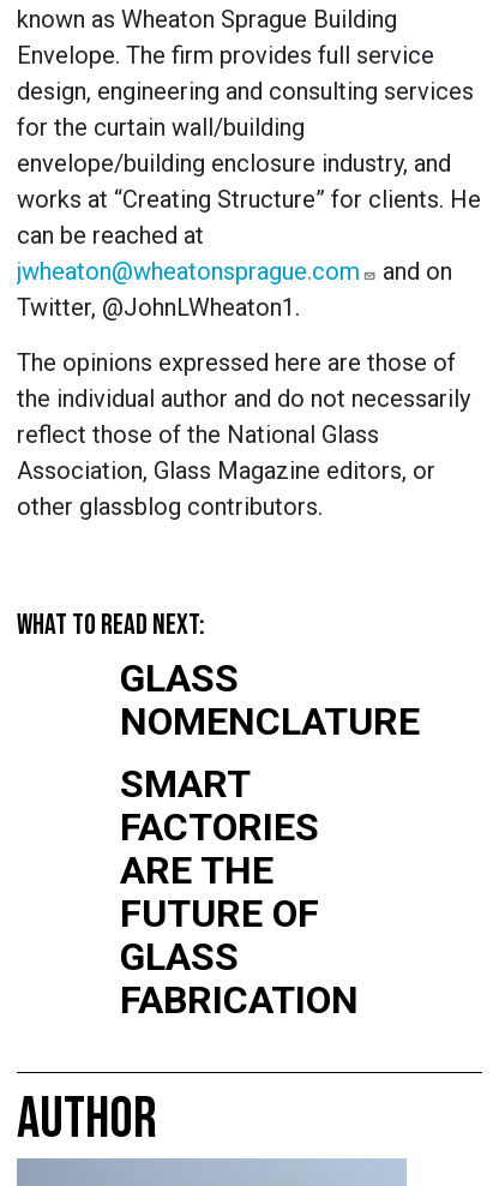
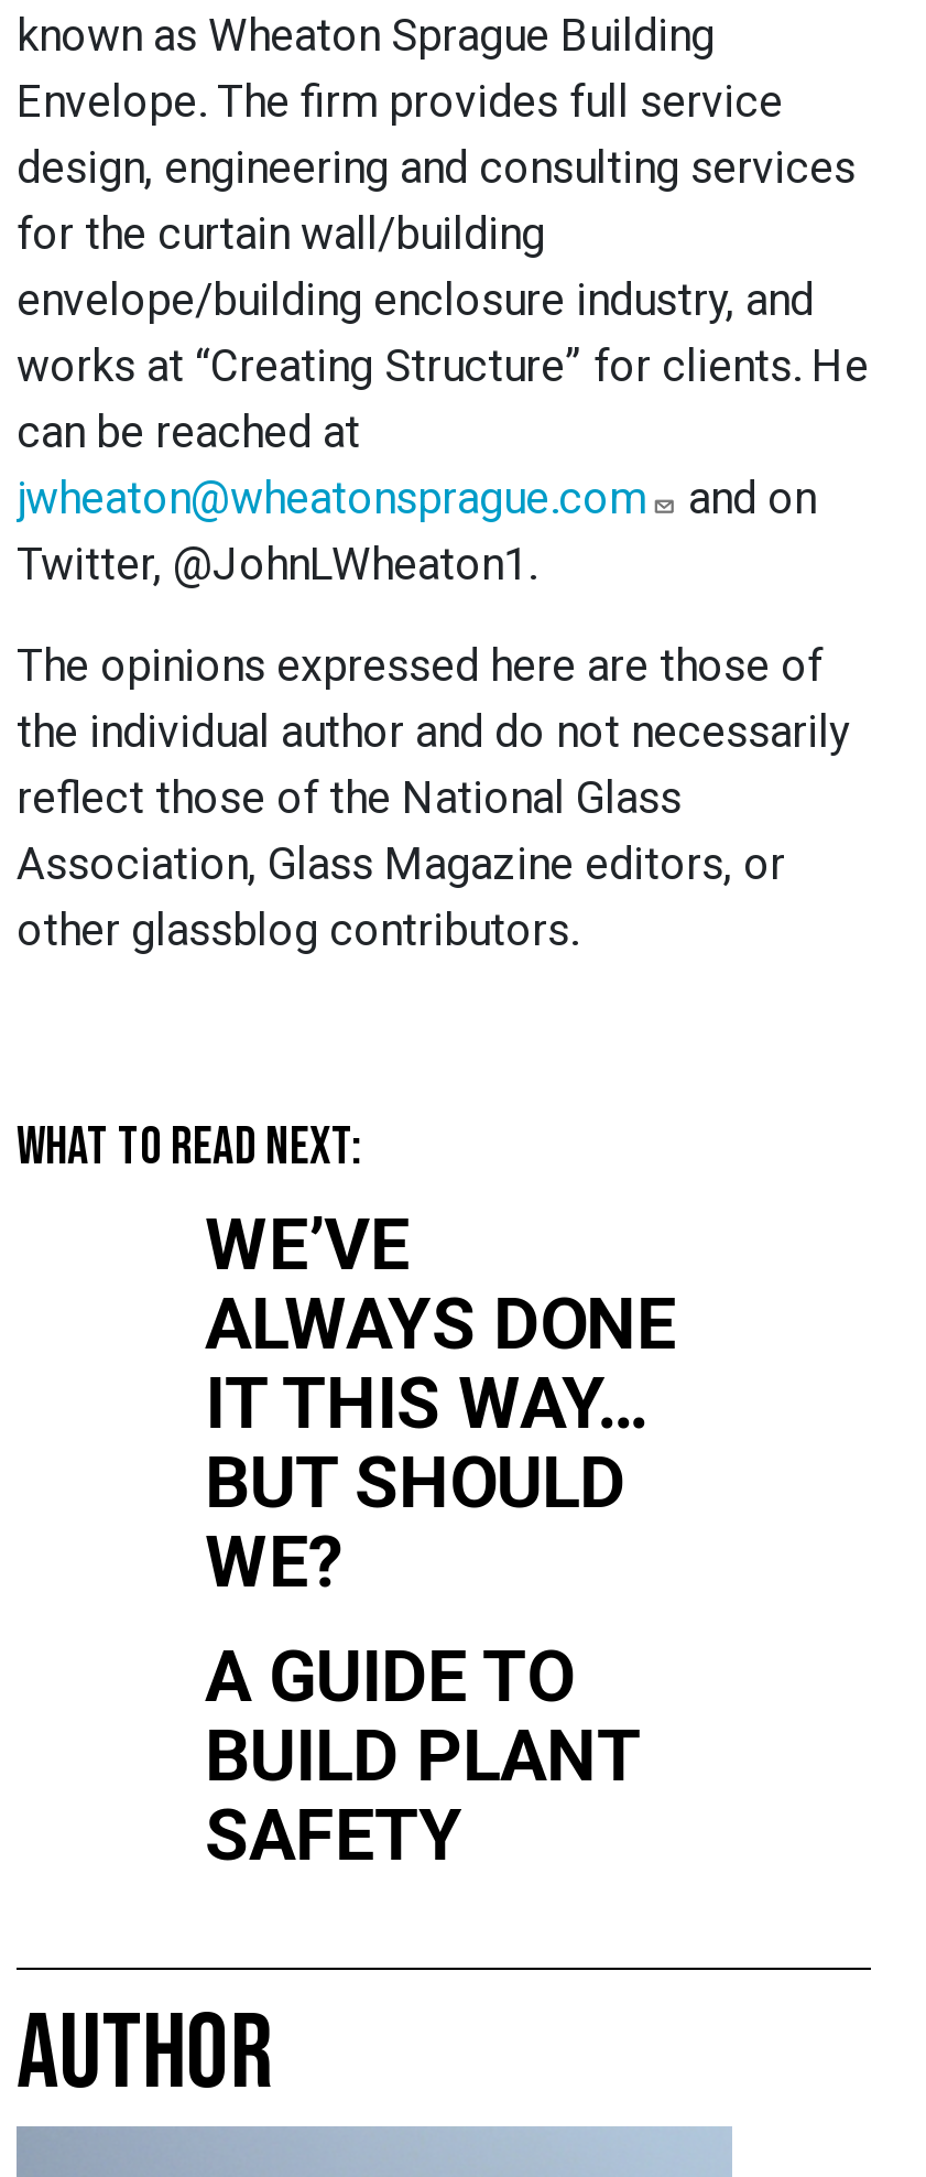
[119,656,419,1023] GLASS | NOMENCLATURE | SMART | FACTORIES | ARE THE | FUTURE OF | GLASS | FABRICATION -> [205,1204,676,1878] WE’VE | ALWAYS DONE | IT THIS WAY… | BUT SHOULD | WE? | A GUIDE TO | BUILD PLANT | SAFETY

